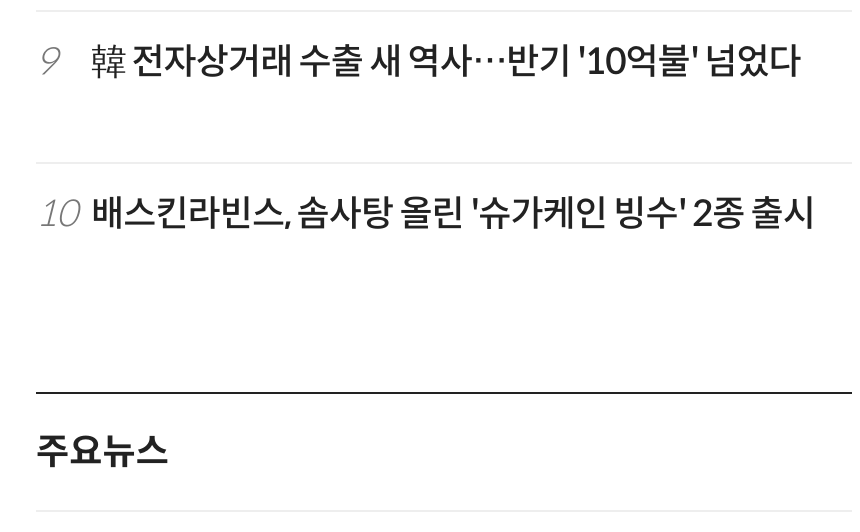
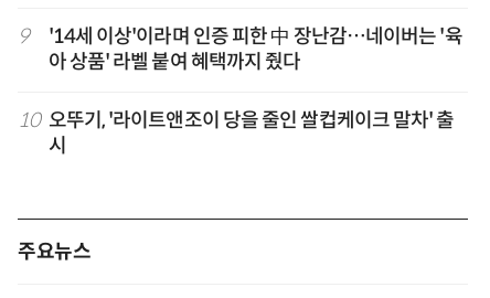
[91,39,801,83] 韓 전자상거래 수출 새 역사…반기 '10억불' 넘었다 -> [48,24,462,73] '14세 이상'이라며 인증 피한 中 장난감…네이버는 '육 | 아 상품' 라벨 붙여 혜택까지 줬다
[36,191,815,235] 10 배스킨라빈스, 솜사탕 올린 '슈가케인 빙수' 2종 출시 -> [18,108,454,157] 10 오뚜기, '라이트앤조이 당을 줄인 쌀컵케이크 말차' 출 | 시

